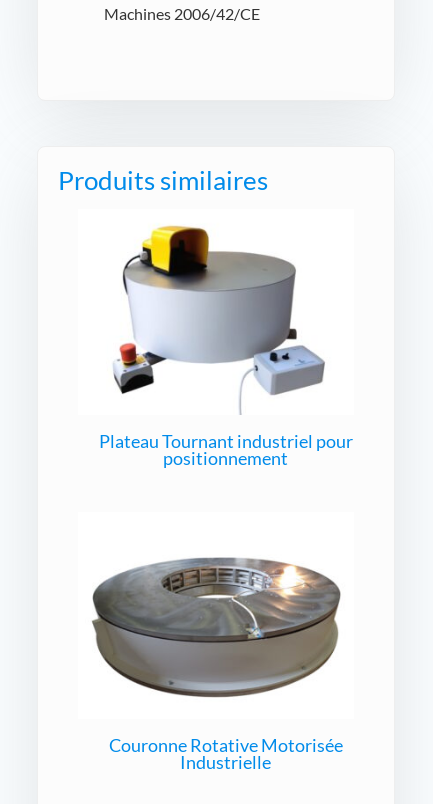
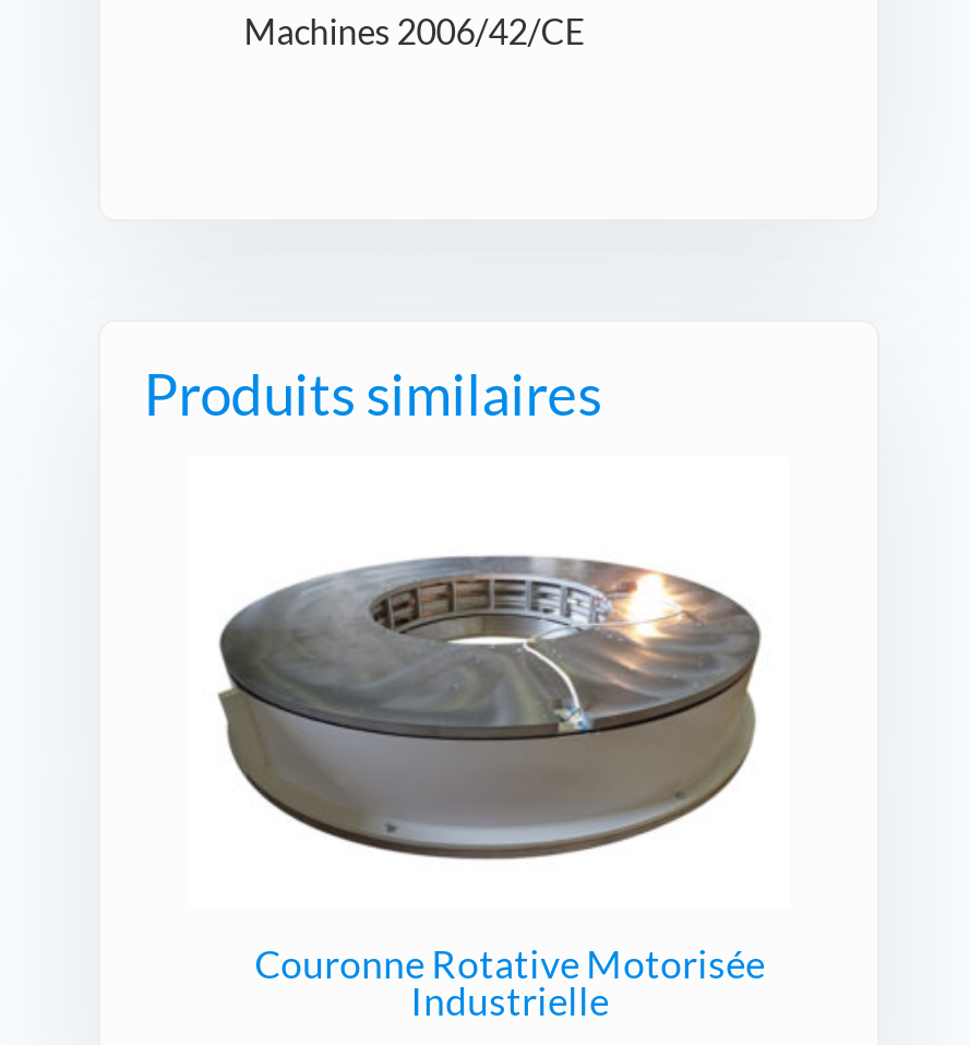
[99,225,353,469] [image] | Plateau Tournant industriel pour | positionnement -> none

